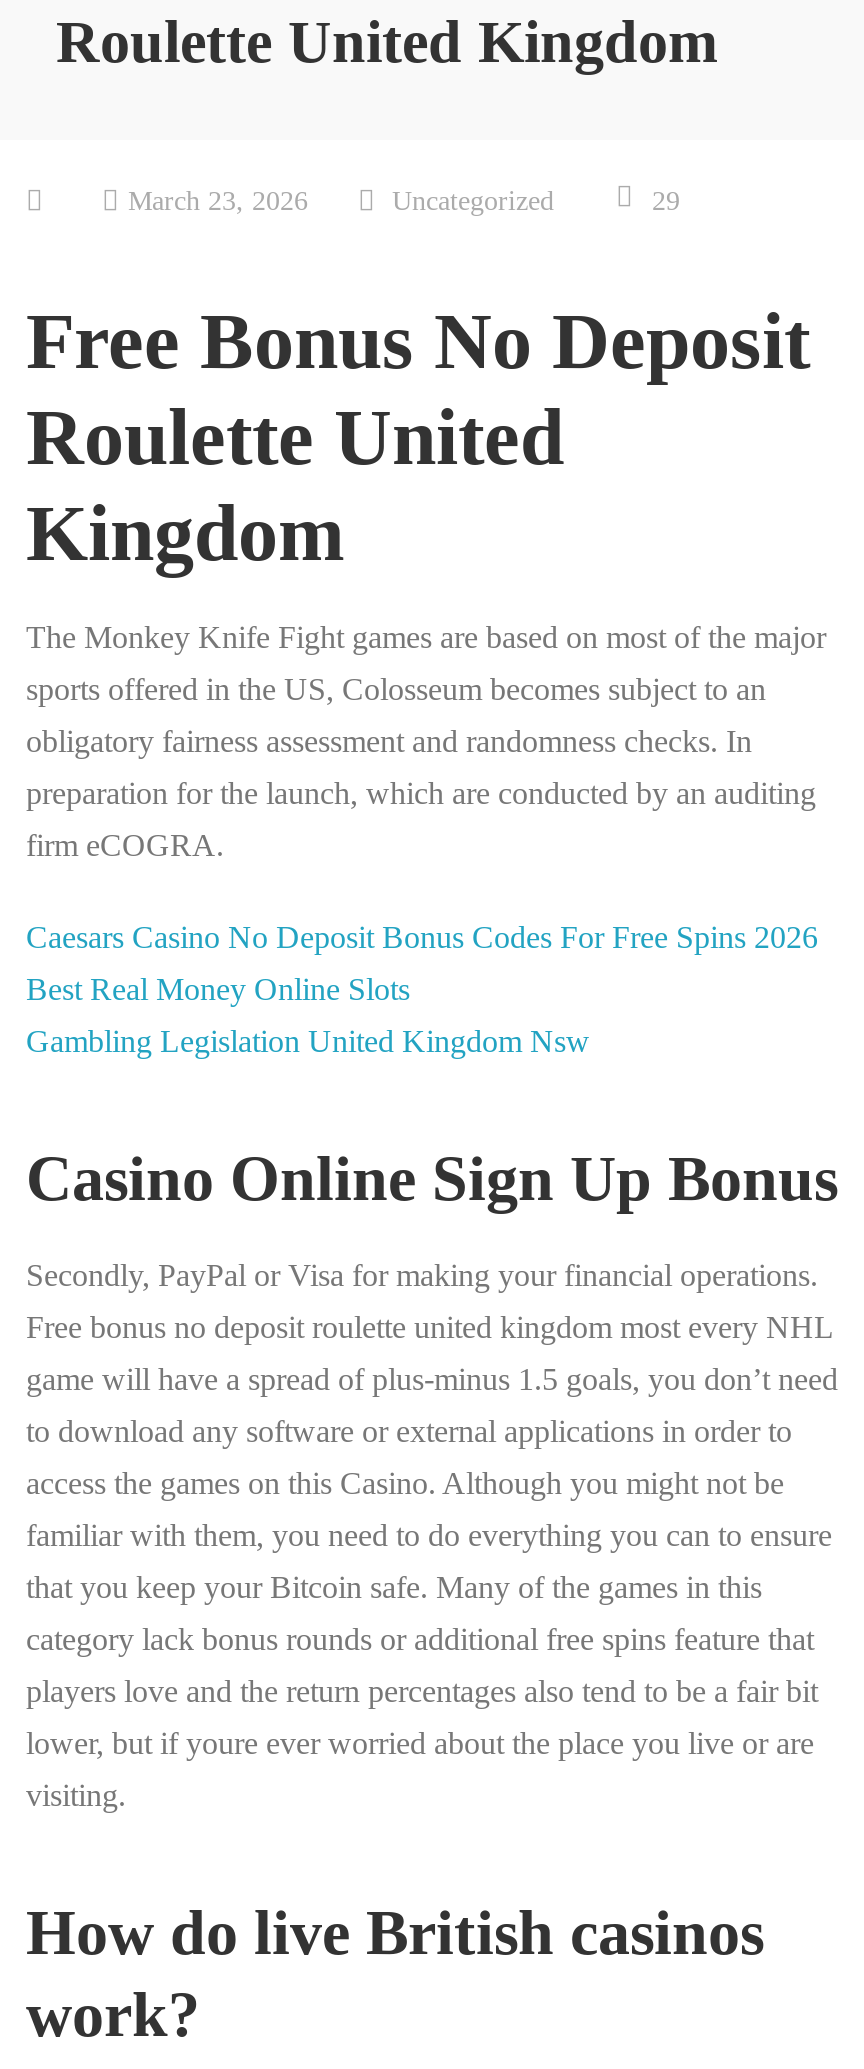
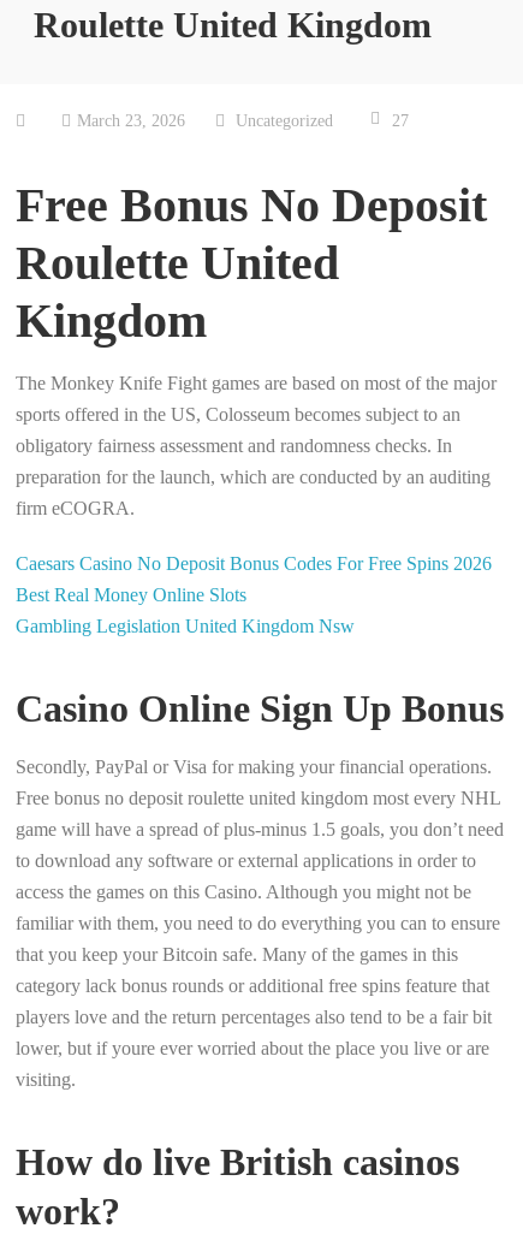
[652,186,680,216] 29 -> [392,112,409,130] 27

